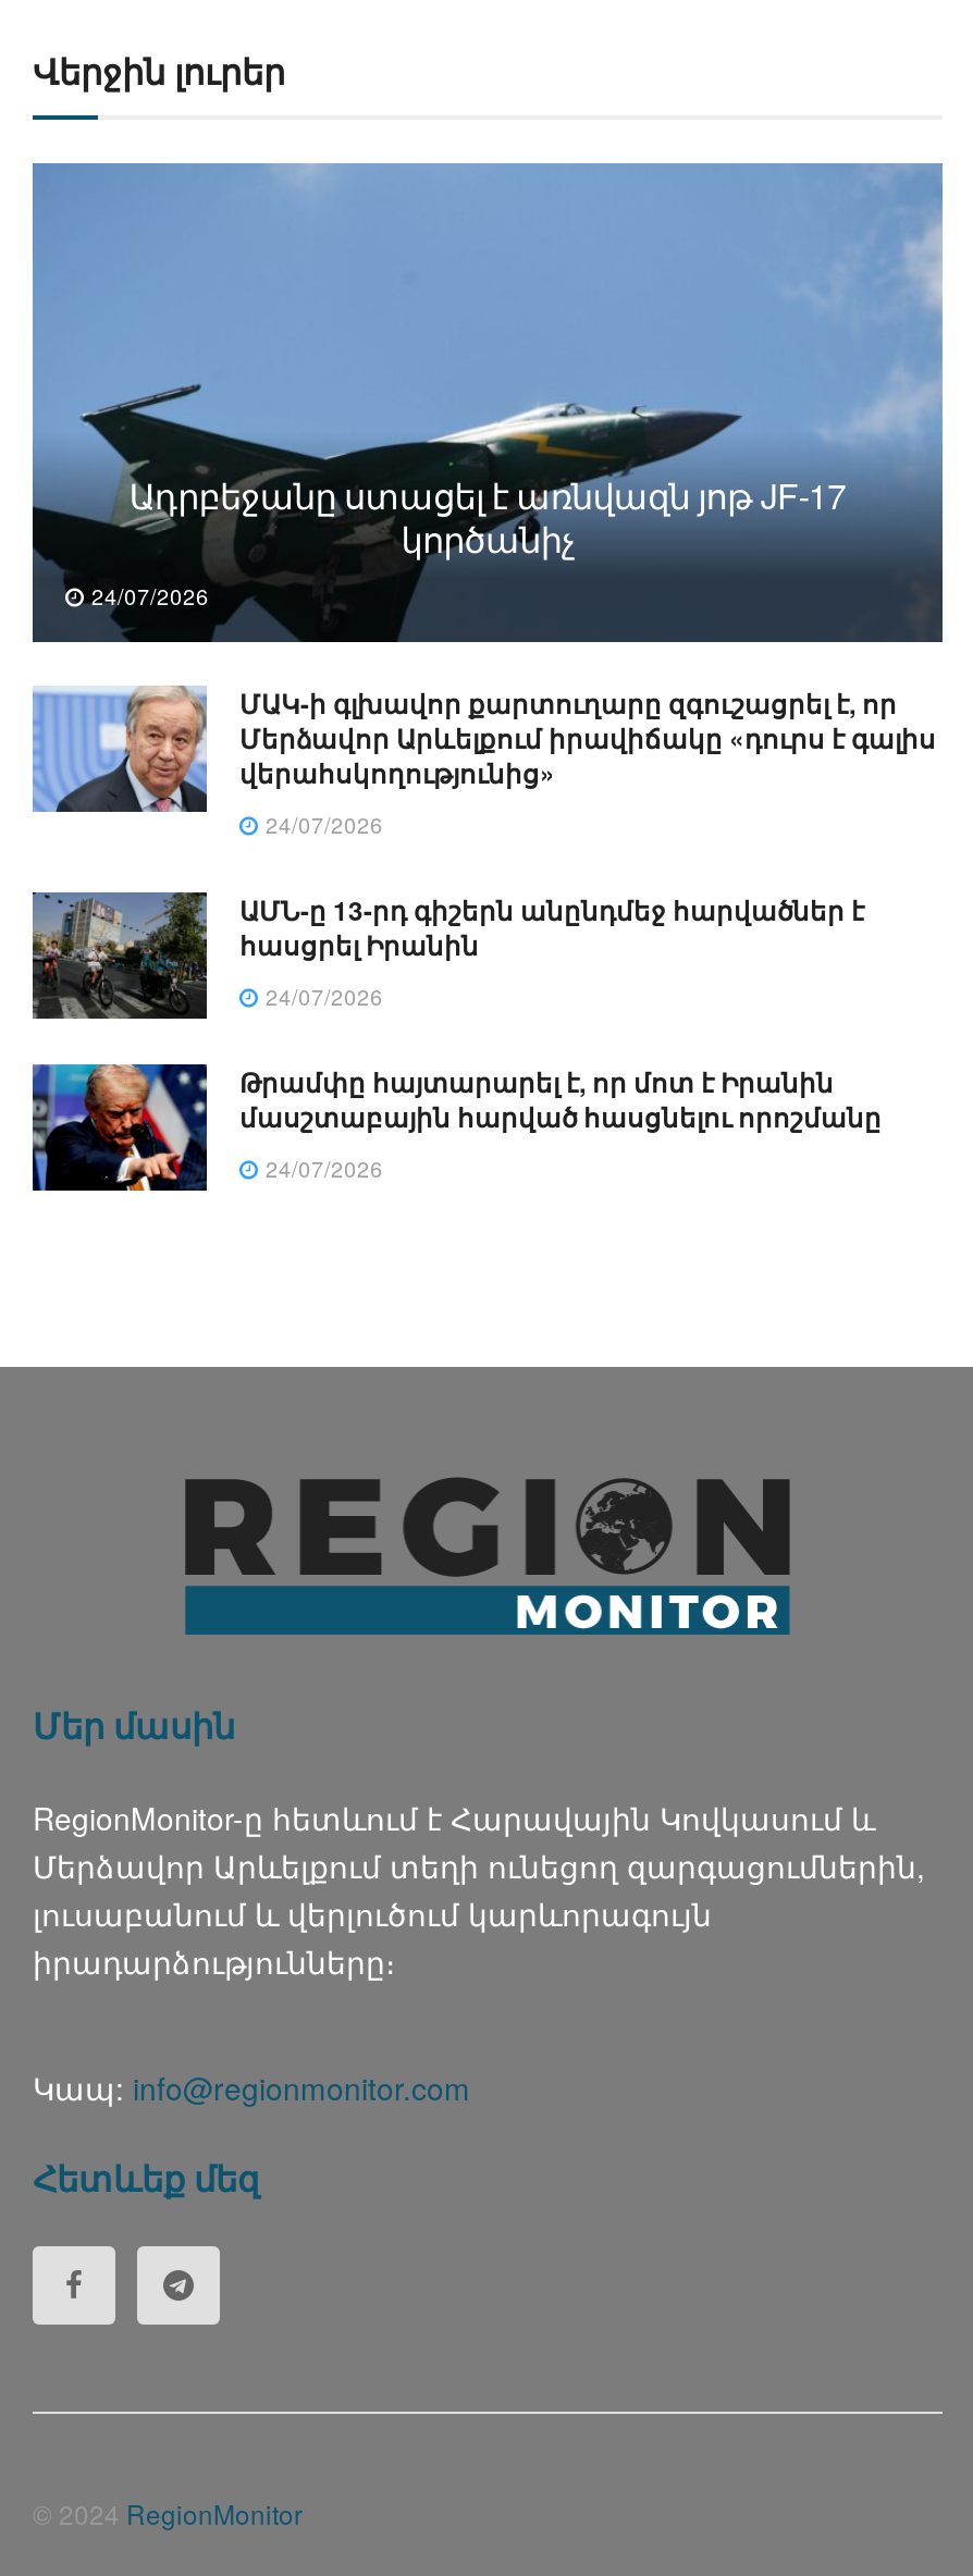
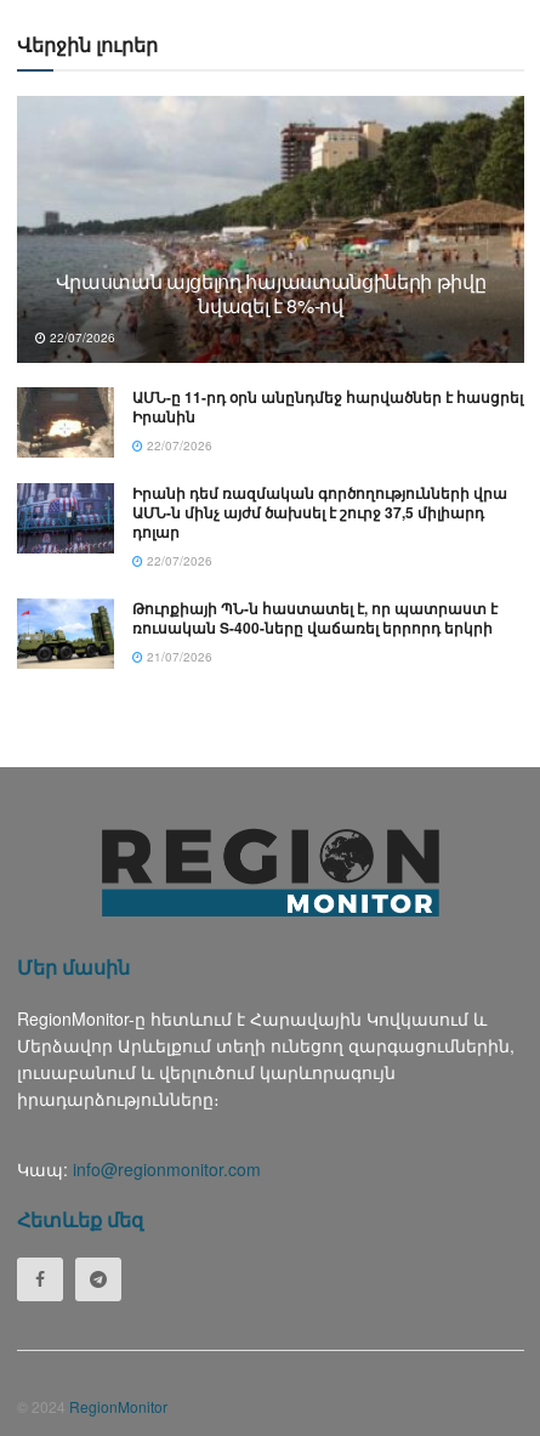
[30,163,945,642] [image] | Ադրբեջանը ստացել է առնվազն յոթ JF-17 | կործանիչ | 24/07/2026 -> [16,95,525,363] [image] | Վրաստան այցելող հայաստանցիների թիվը | նվազել է 8%-ով | 22/07/2026
[30,684,936,841] [image] | ՄԱԿ-ի գլխավոր քարտուղարը զգուշացրել է, որ | Մերձավոր Արևելքում իրավիճակը «դուրս է գալիս | վերահսկողությունից» | 24/07/2026 -> [16,386,523,459] [image] | ԱՄՆ-ը 11-րդ օրն անընդմեջ հարվածներ է հասցրել | Իրանին | 22/07/2026
[30,858,864,1021] [image] | ԱՄՆ-ը 13-րդ գիշերն անընդմեջ հարվածներ է | հասցրել Իրանին | 24/07/2026 -> [16,482,507,573] [image] | Իրանի դեմ ռազմական գործողությունների վրա | ԱՄՆ-ն մինչ այժմ ծախսել է շուրջ 37,5 միլիարդ | դոլար | 22/07/2026
[30,1062,882,1193] [image] | Թրամփը հայտարարել է, որ մոտ է Իրանին | մասշտաբային հարված հասցնելու որոշմանը | 24/07/2026 -> [16,598,498,669] [image] | Թուրքիայի ՊՆ-ն հաստատել է, որ պատրաստ է | ռուսական S-400-ները վաճառել երրորդ երկրի | 21/07/2026

